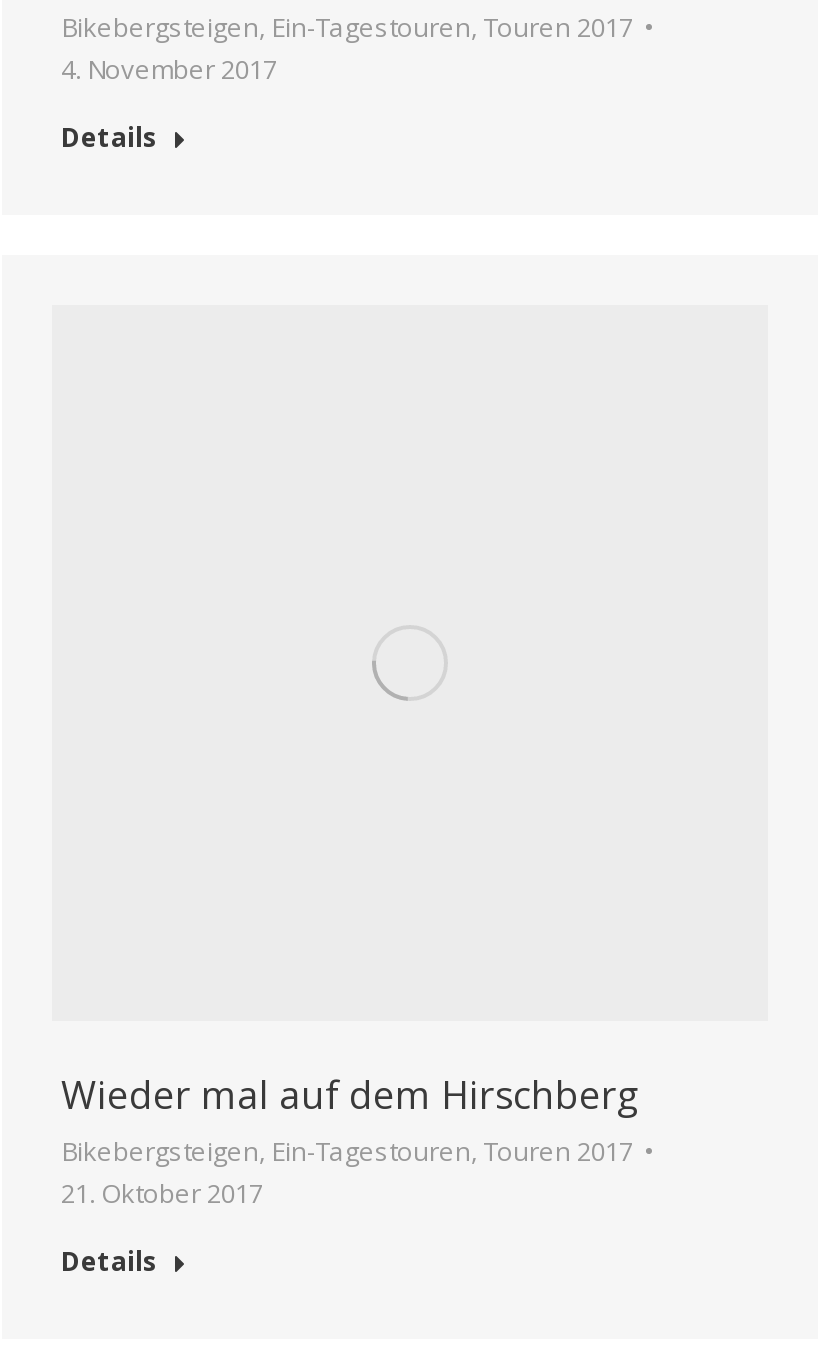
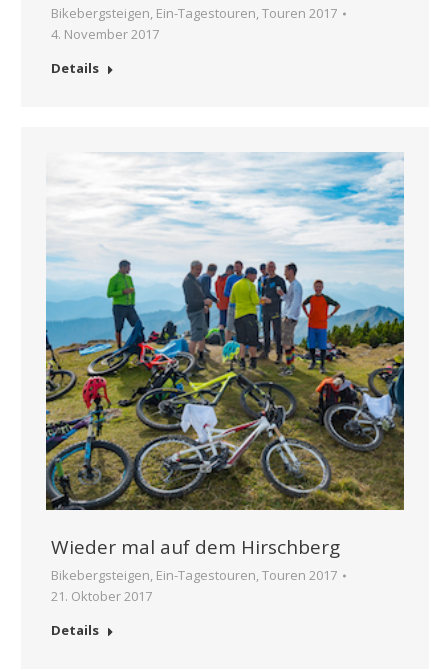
none -> [45,151,405,511] [image]

